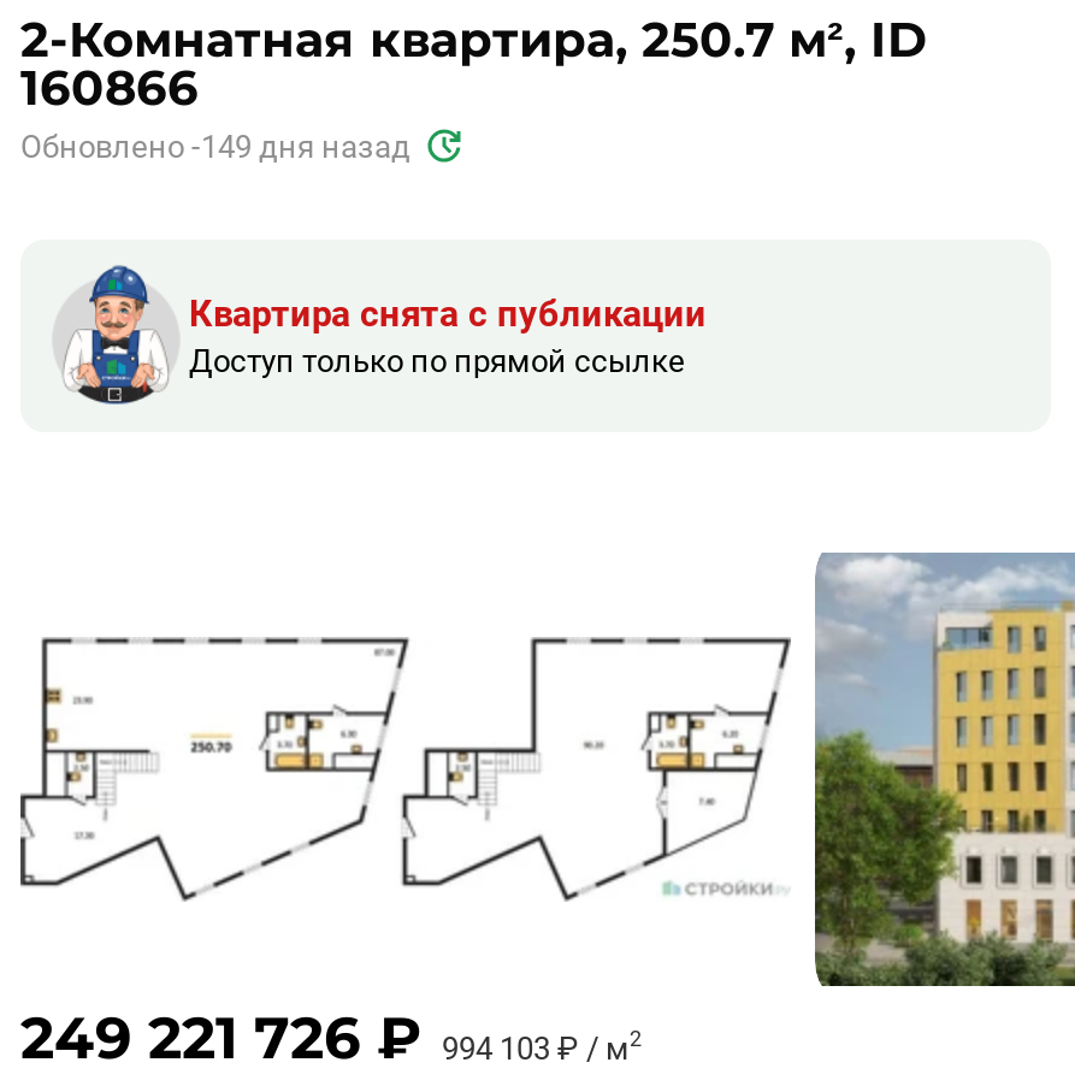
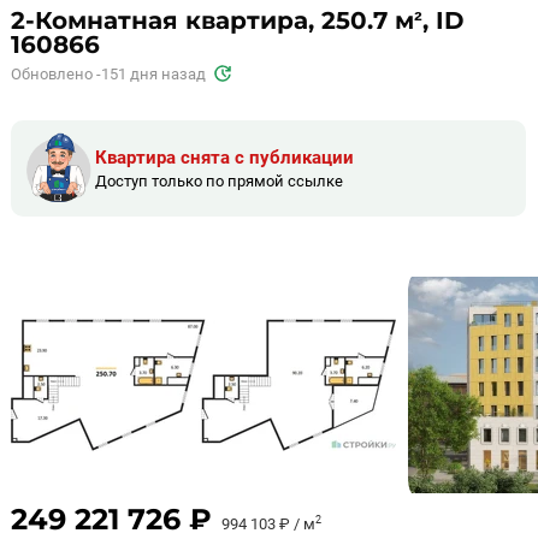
[20,128,410,164] Обновлено -149 дня назад -> [11,64,206,82] Обновлено -151 дня назад

